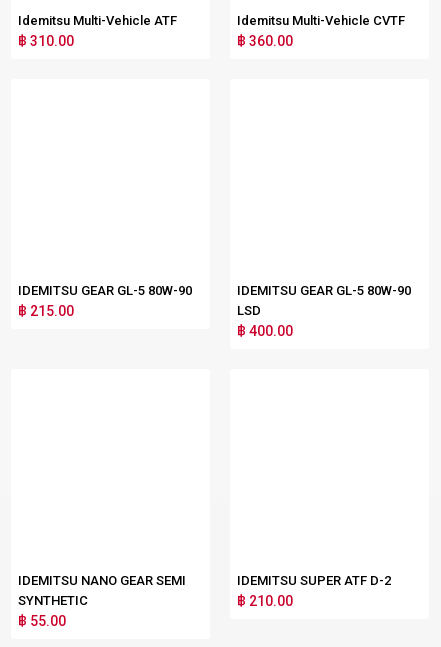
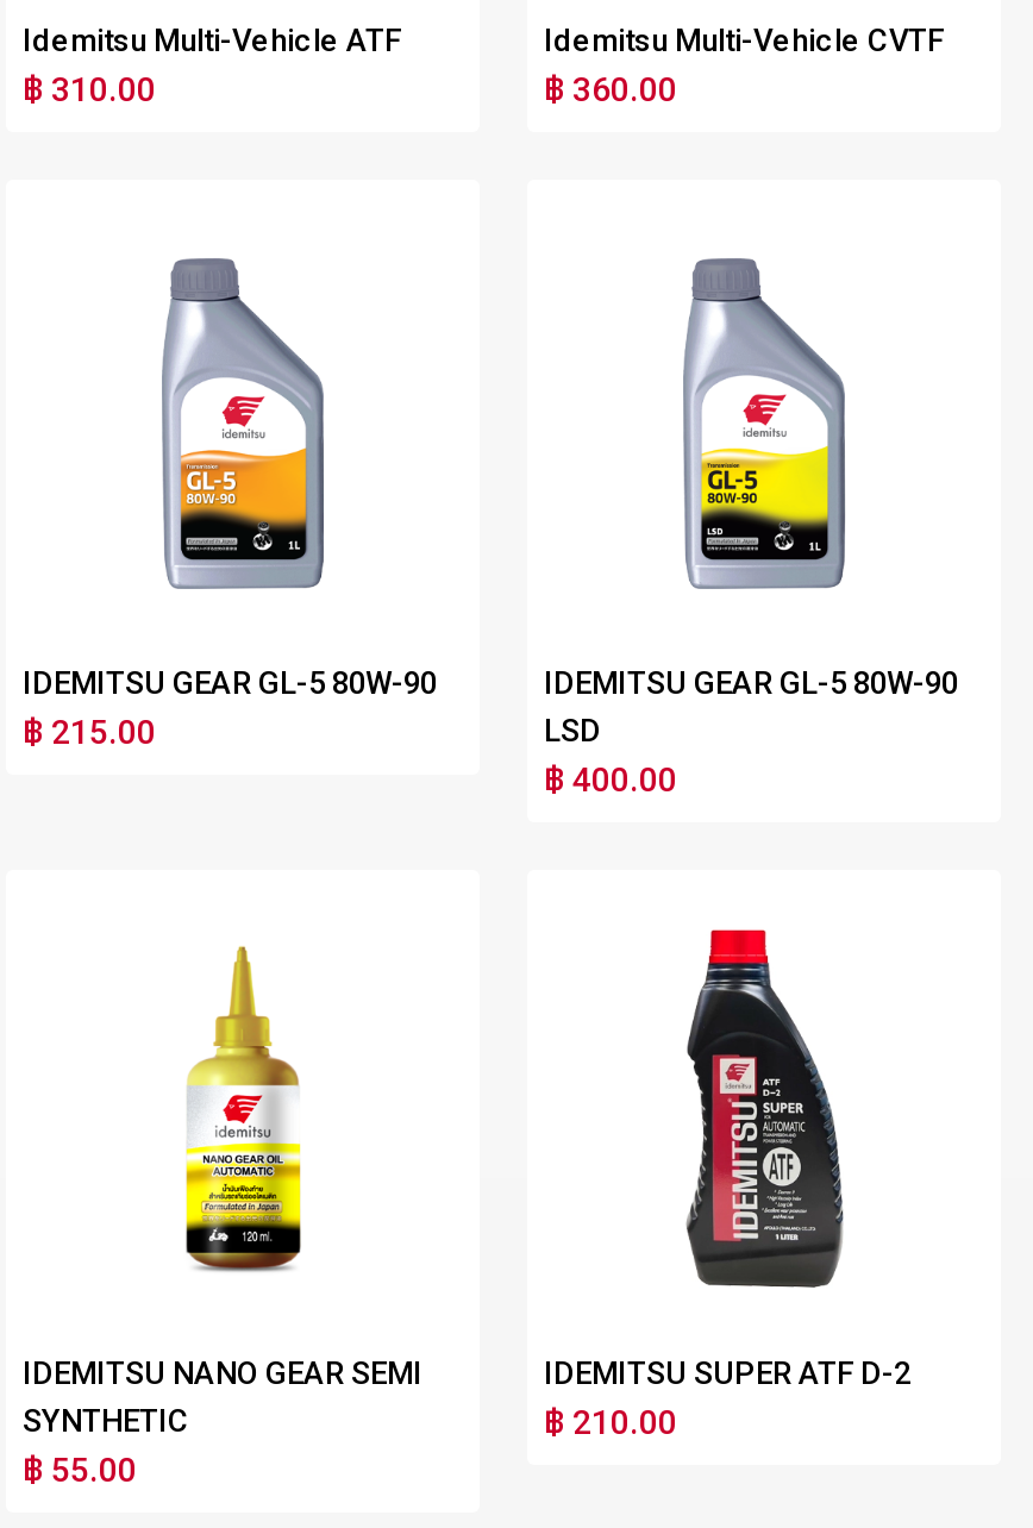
none -> [161,256,327,591] [image]
none -> [682,256,849,591] [image]
none -> [184,944,303,1275] [image]
none -> [684,927,846,1289] [image]

